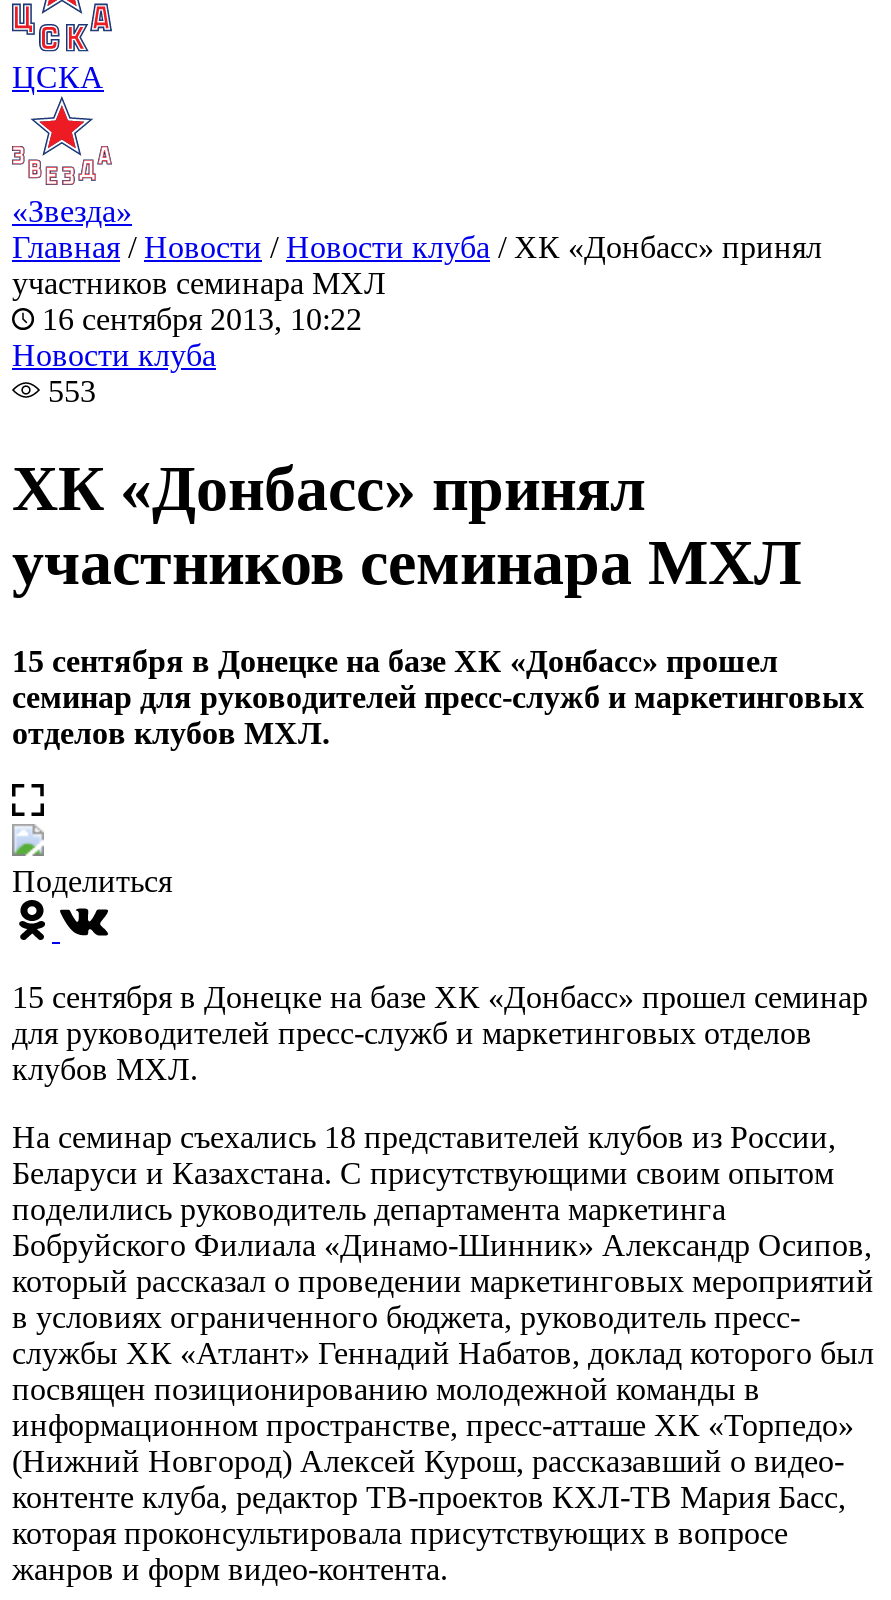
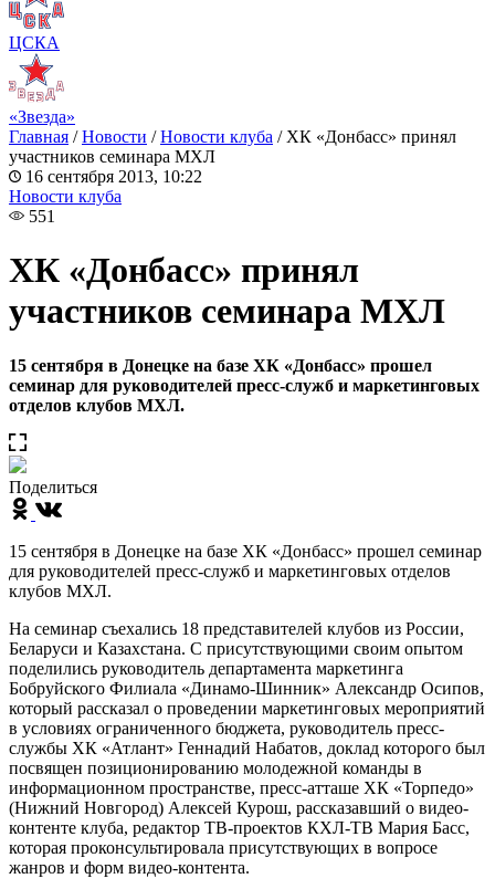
[40,374,96,408] 553 -> [24,207,55,225] 551

